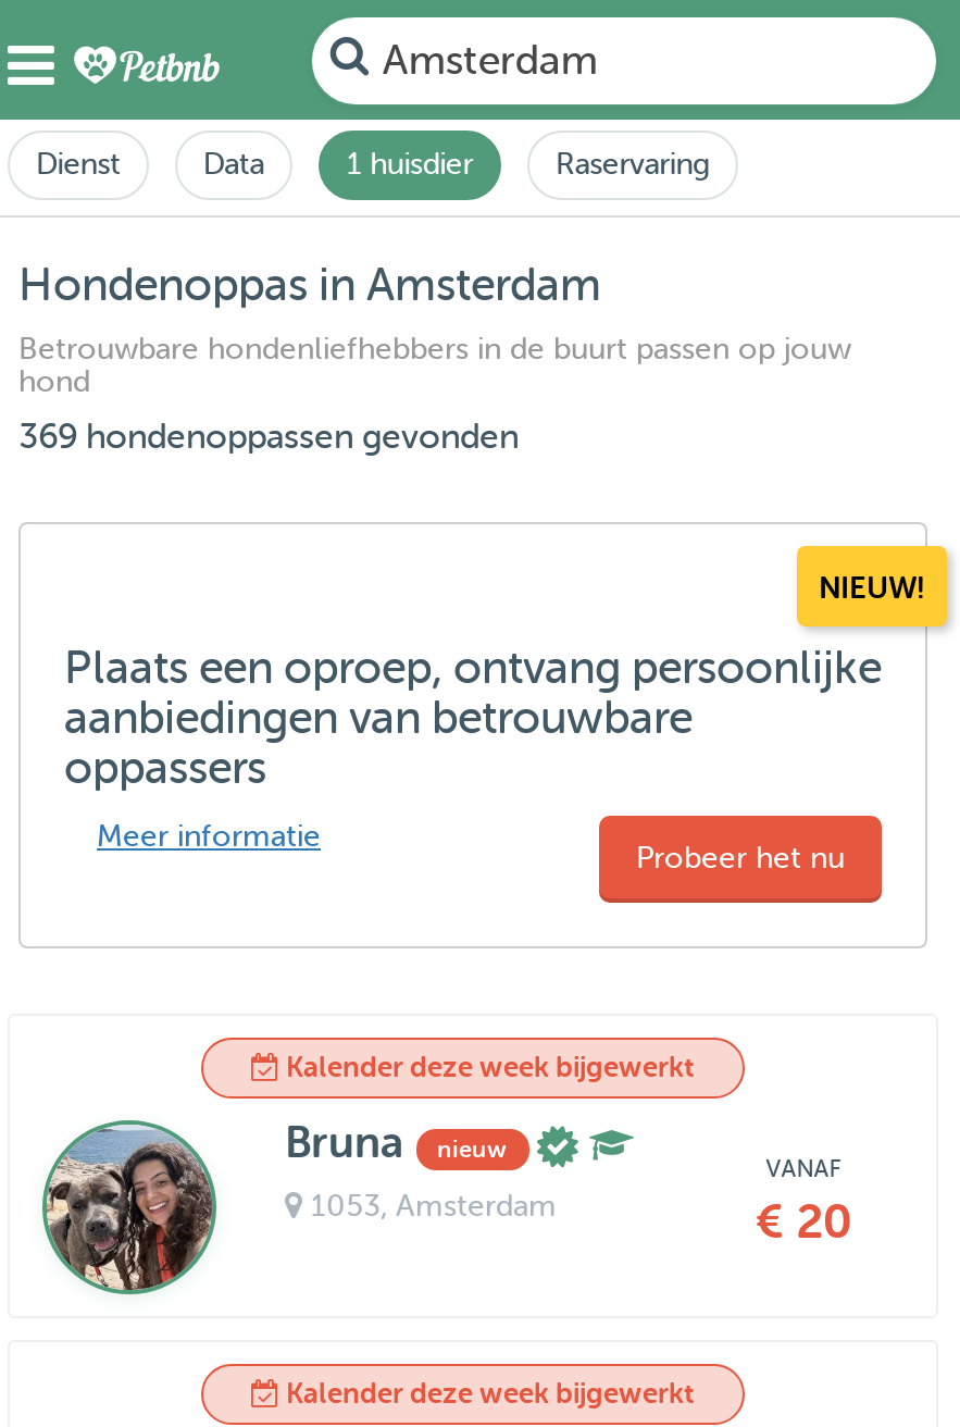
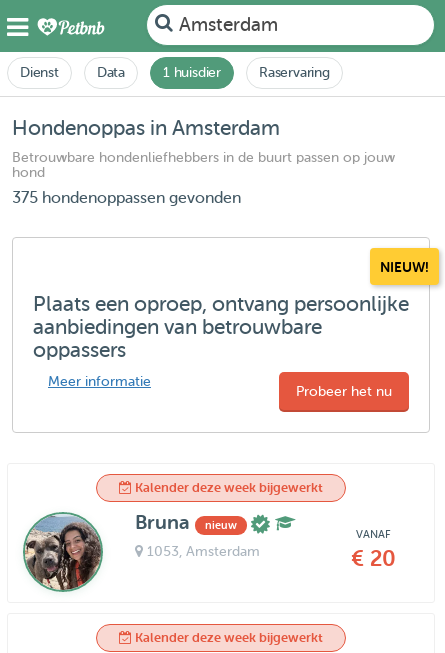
[18,418,519,457] 369 hondenoppassen gevonden -> [12,189,241,207] 375 hondenoppassen gevonden

